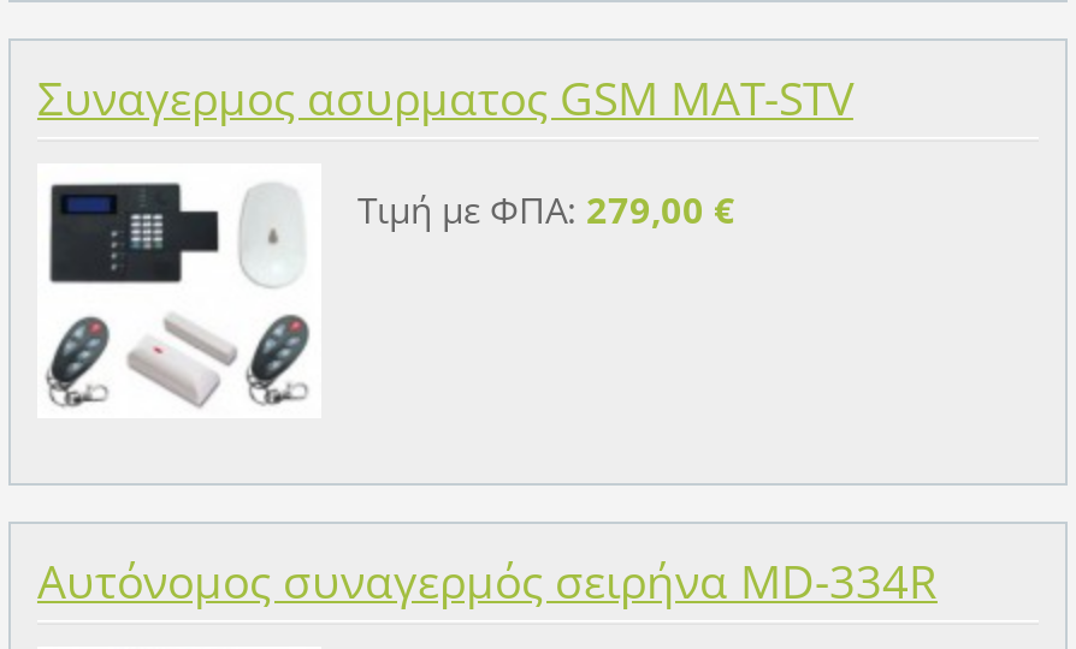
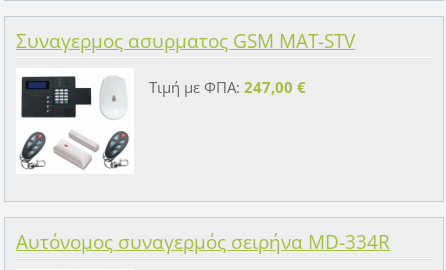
[357,185,735,233] Τιμή με ΦΠΑ: 279,00 € -> [149,77,306,97] Τιμή με ΦΠΑ: 247,00 €

